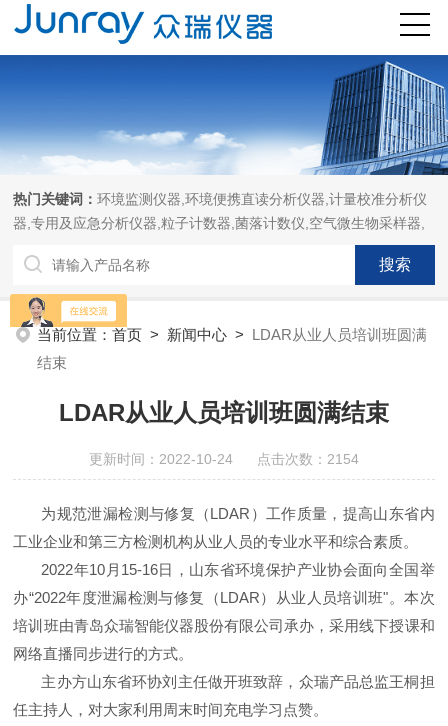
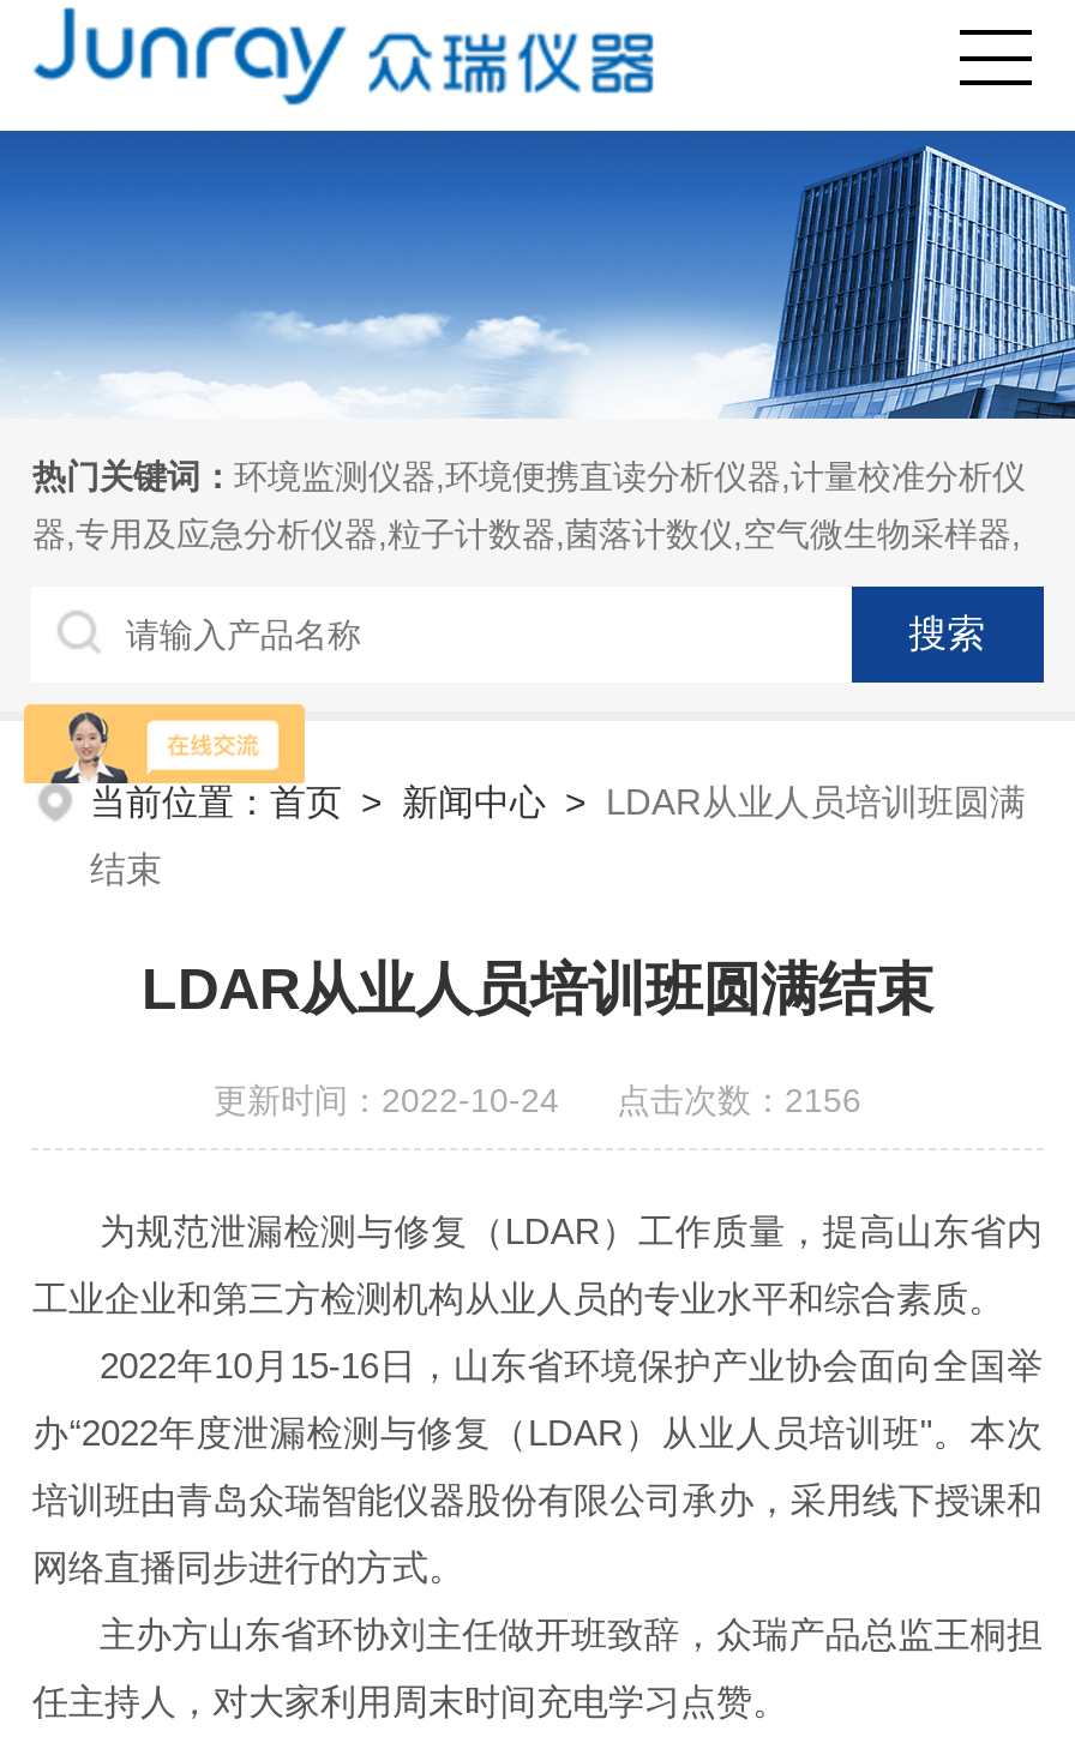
[89,451,359,467] 更新时间：2022-10-24 点击次数：2154 -> [214,1081,861,1119] 更新时间：2022-10-24 点击次数：2156

